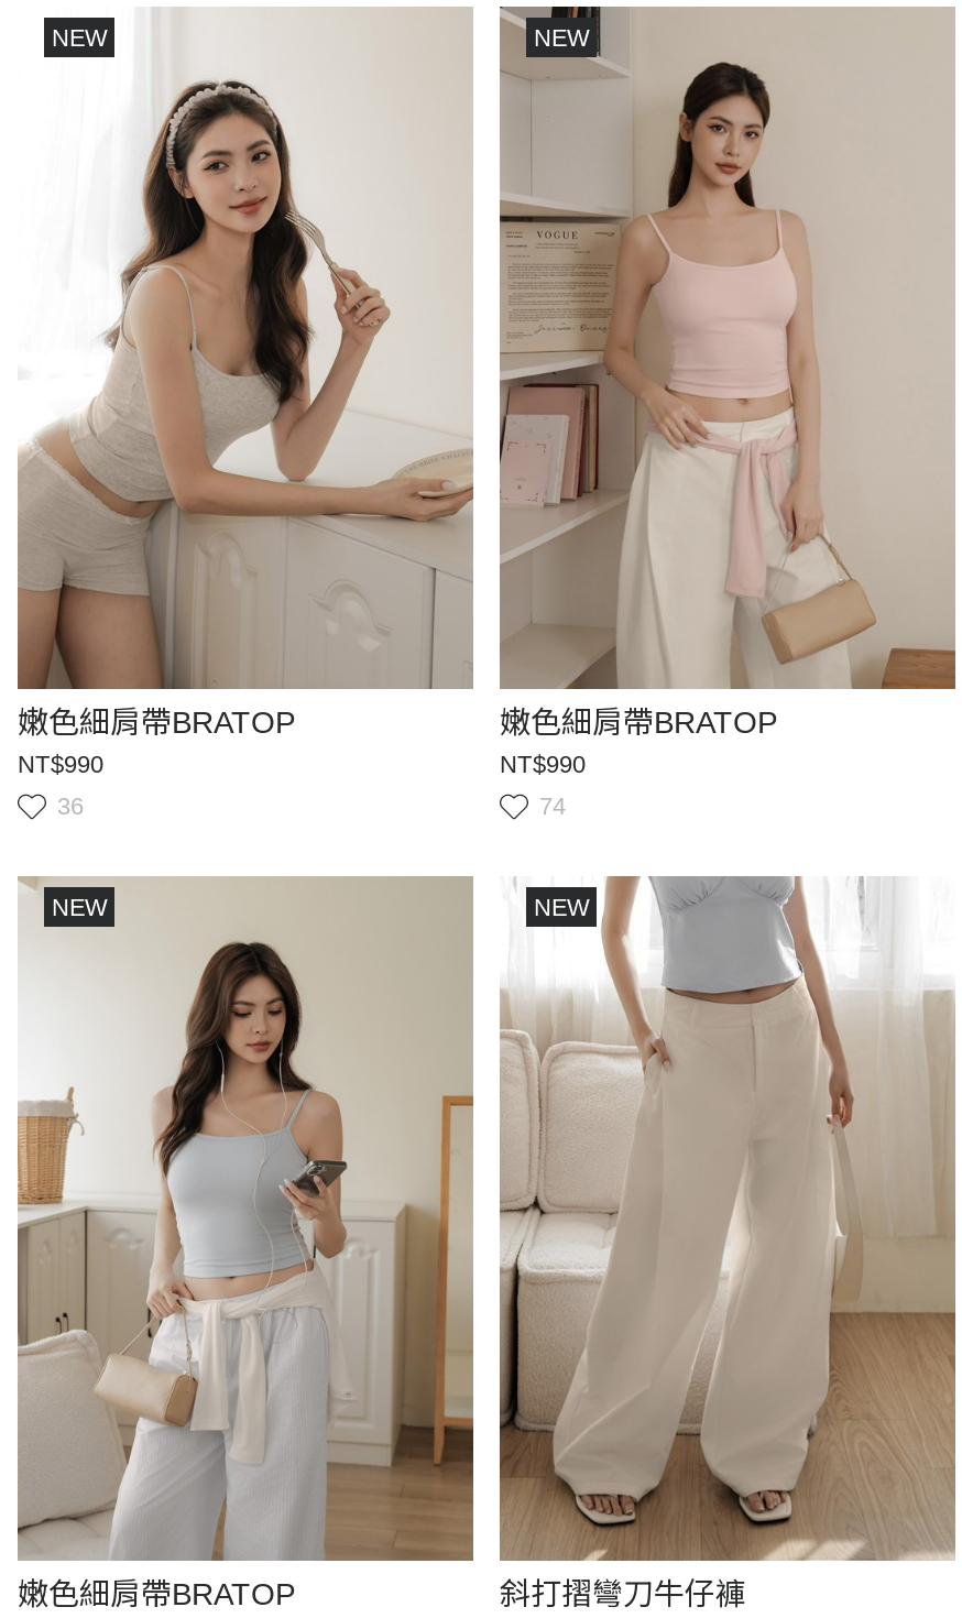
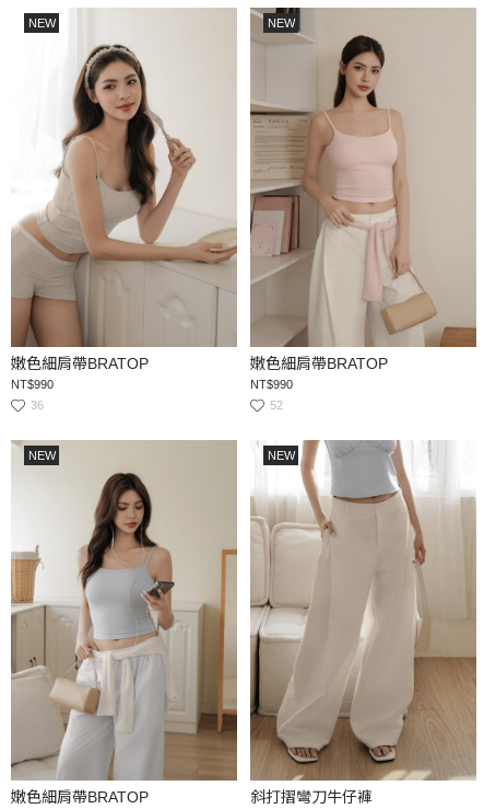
[539,793,566,819] 74 -> [270,399,283,412] 52

